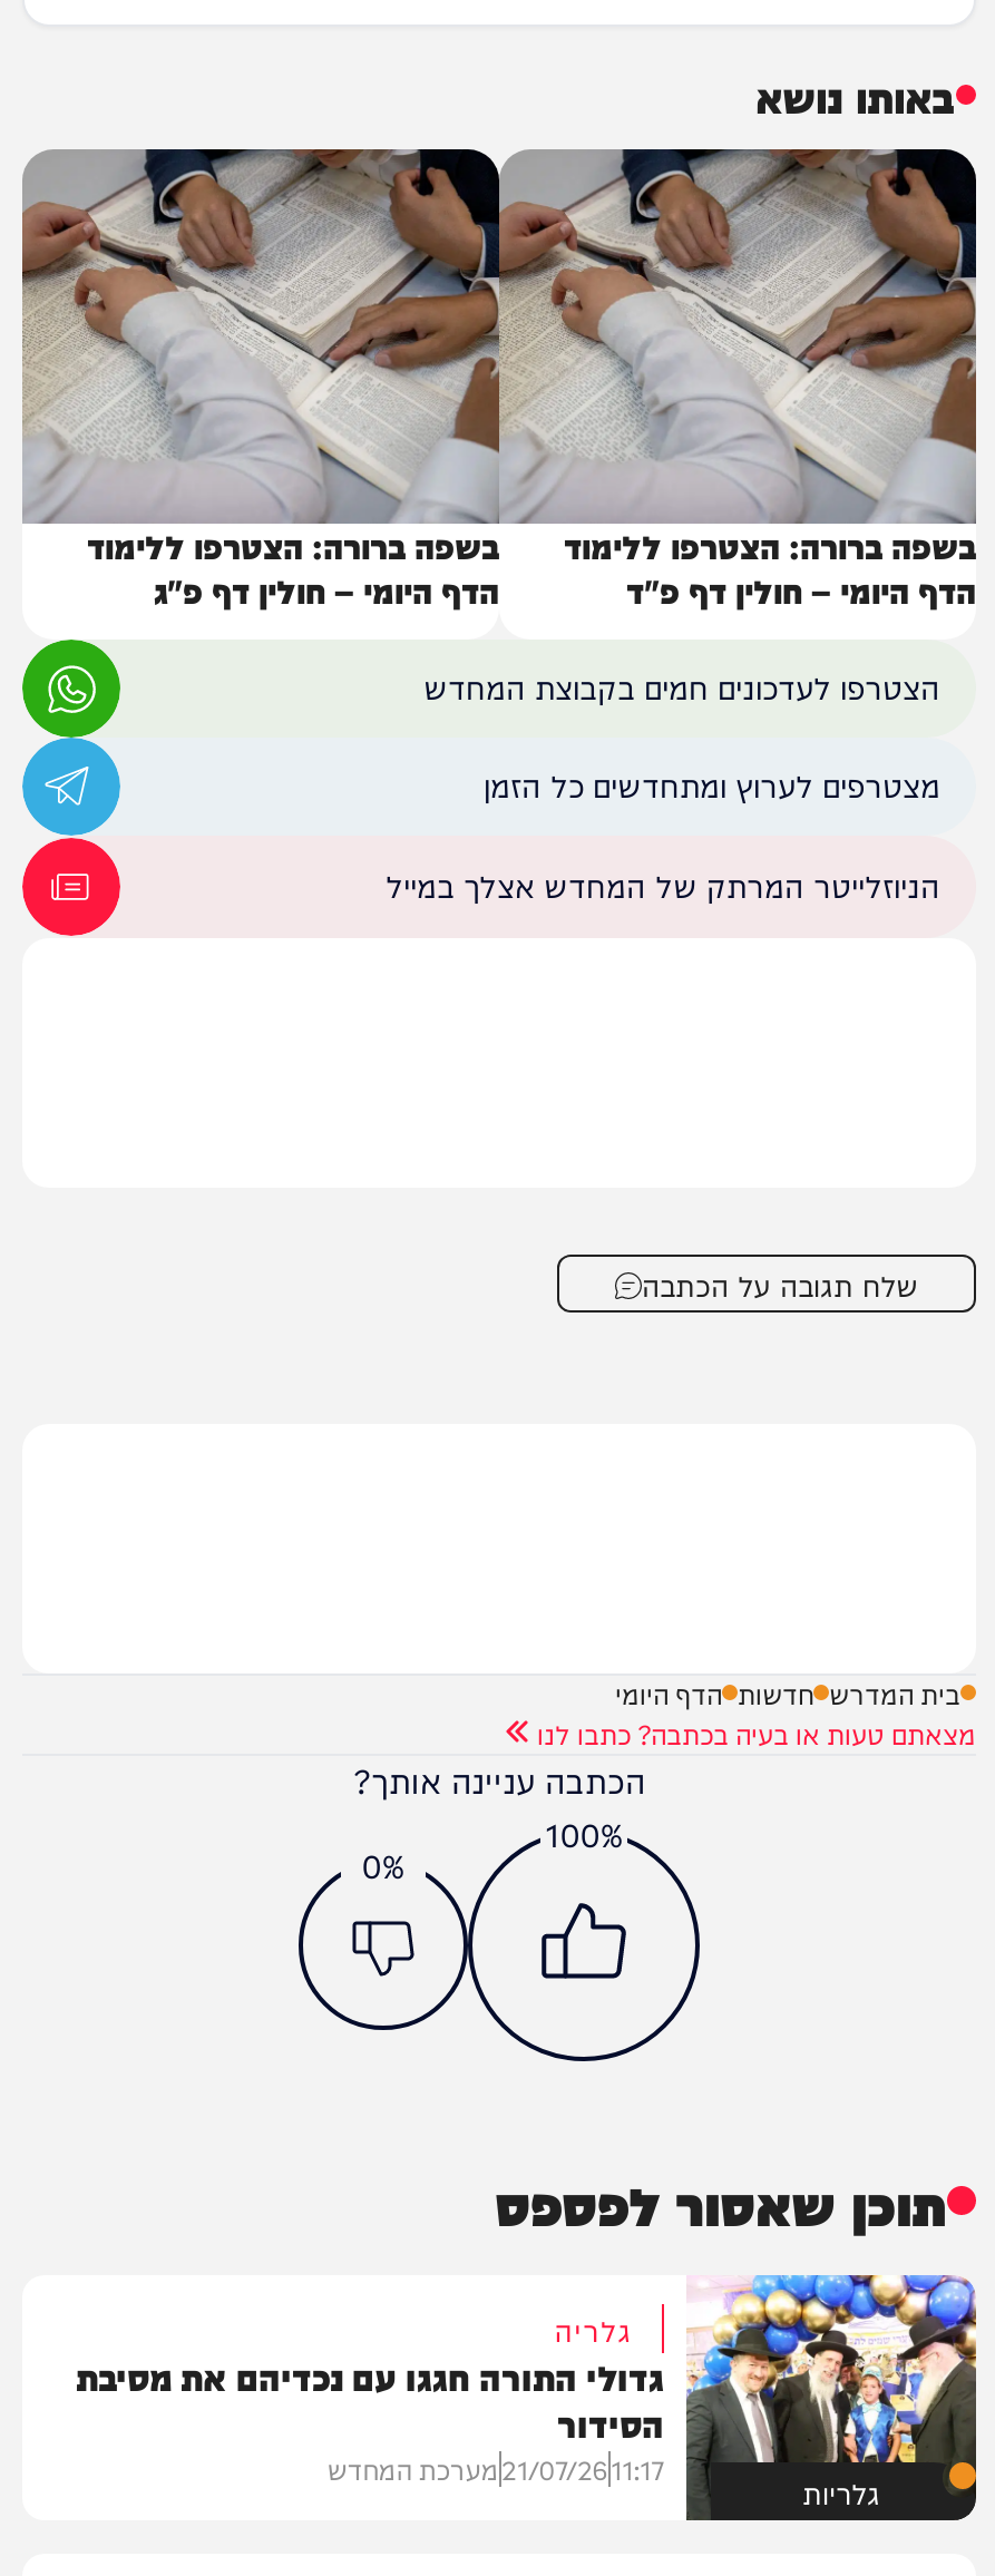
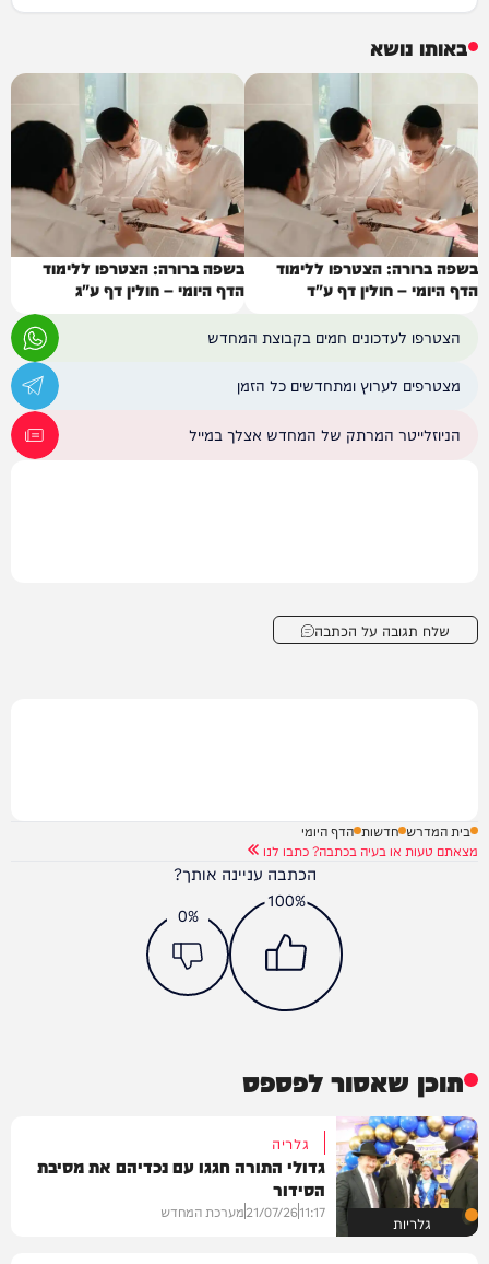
[20,147,978,614] [image] | הדף היומי – חולין דף פ"ד -> [10,73,478,301] [image] | הדף היומי – חולין דף ע"ד
[154,563,499,614] הדף היומי – חולין דף פ"ג -> [75,276,244,301] הדף היומי – חולין דף ע"ג

